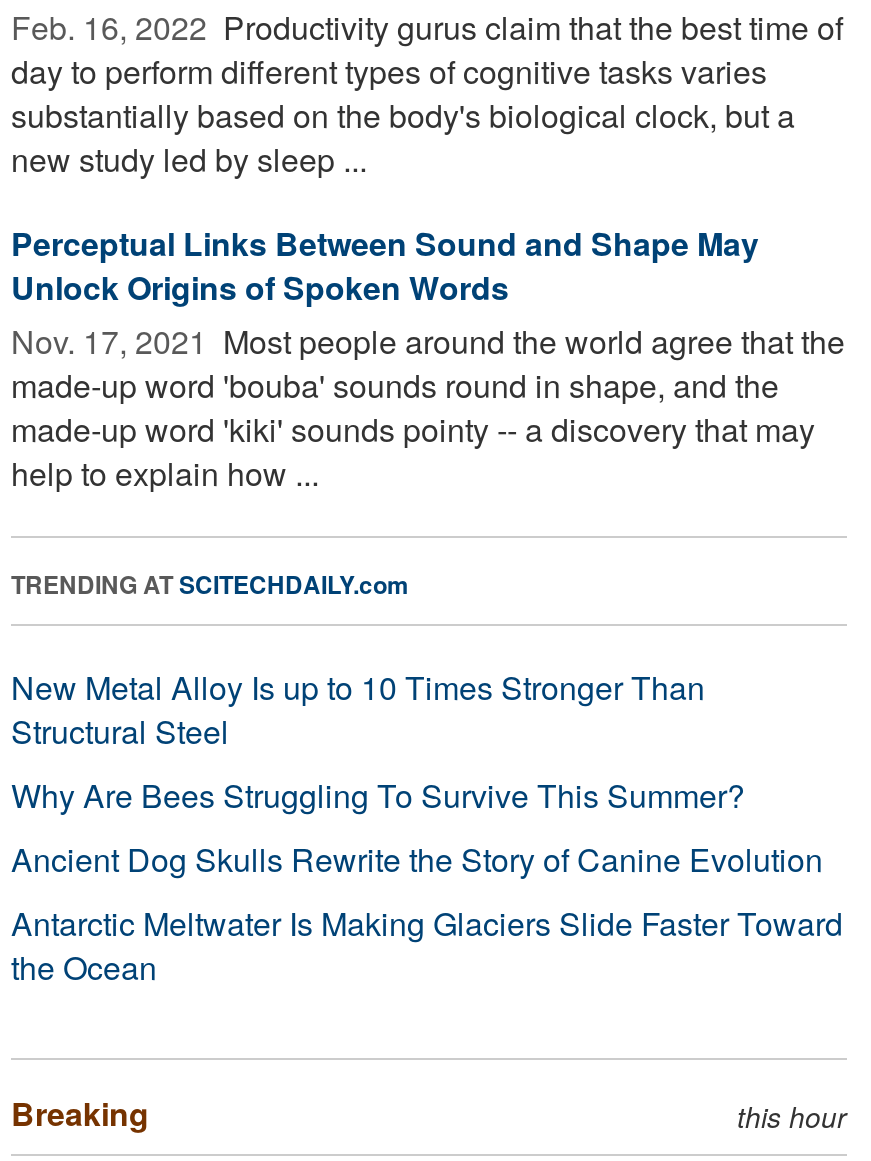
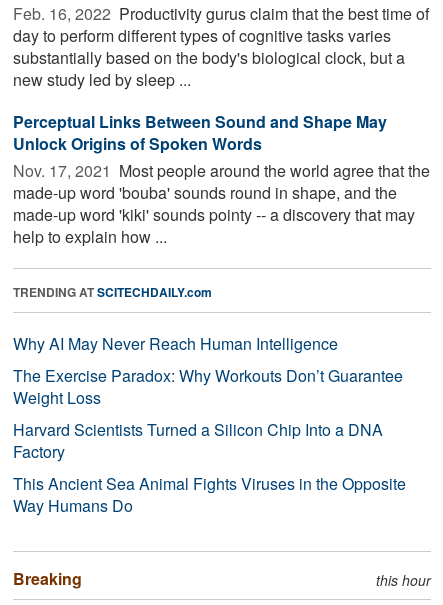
[11,664,843,990] New Metal Alloy Is up to 10 Times Stronger Than | Structural Steel | Why Are Bees Struggling To Survive This Summer? | Ancient Dog Skulls Rewrite the Story of Canine Evolution | Antarctic Meltwater Is Making Glaciers Slide Faster Toward | the Ocean -> [13,332,406,517] Why AI May Never Reach Human Intelligence | The Exercise Paradox: Why Workouts Don’t Guarantee | Weight Loss | Harvard Scientists Turned a Silicon Chip Into a DNA | Factory | This Ancient Sea Animal Fights Viruses in the Opposite | Way Humans Do

